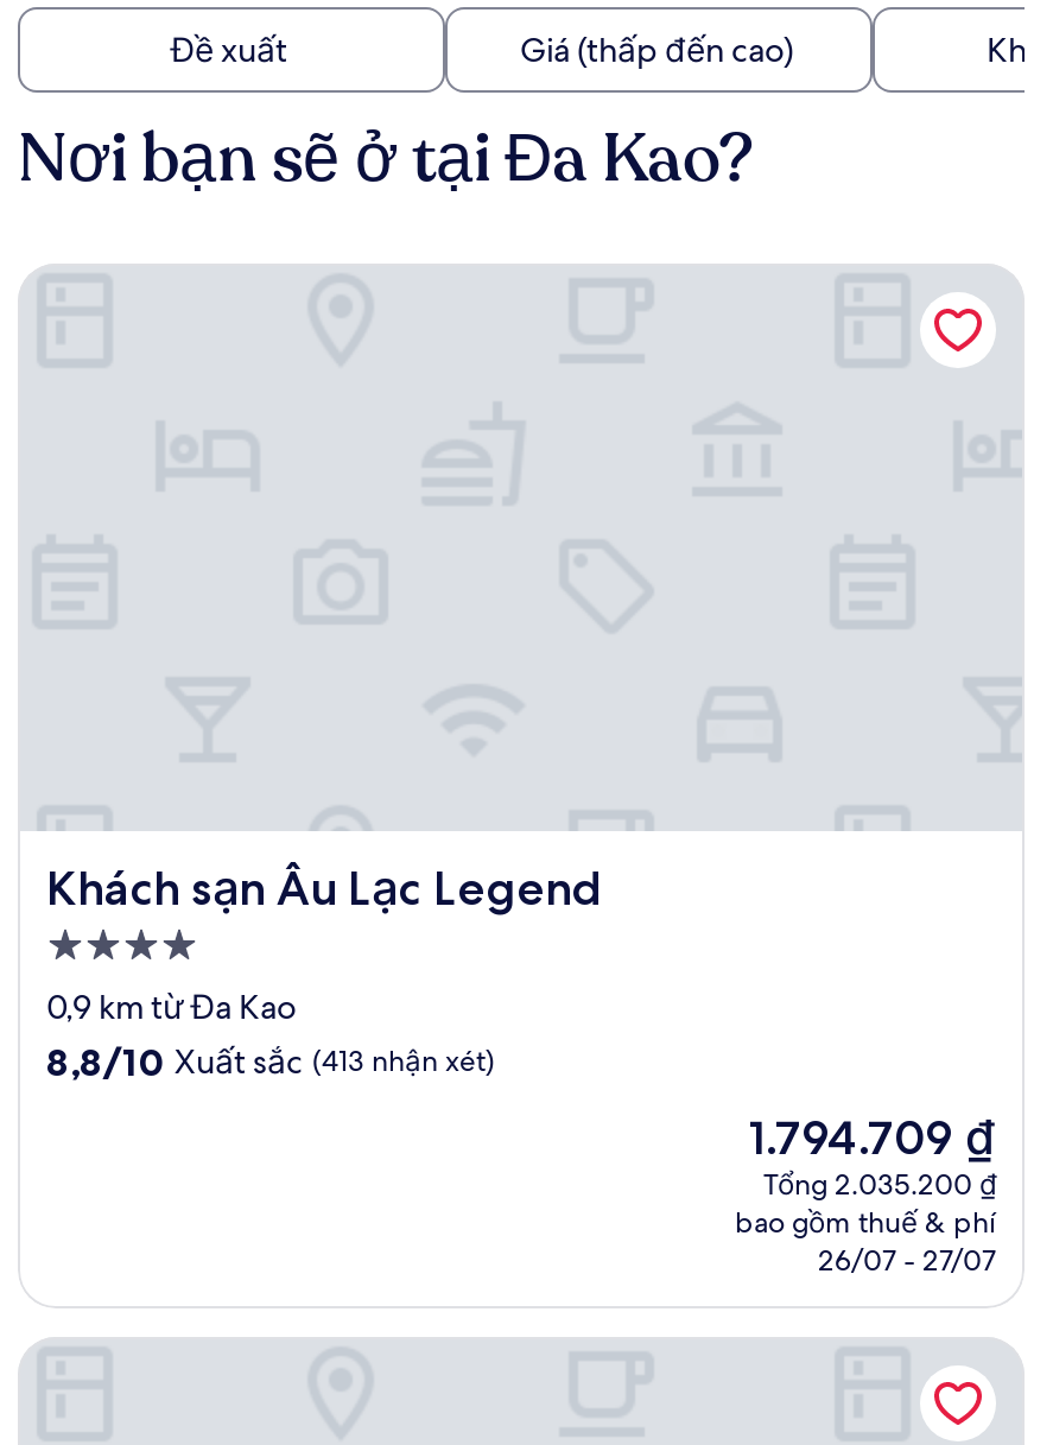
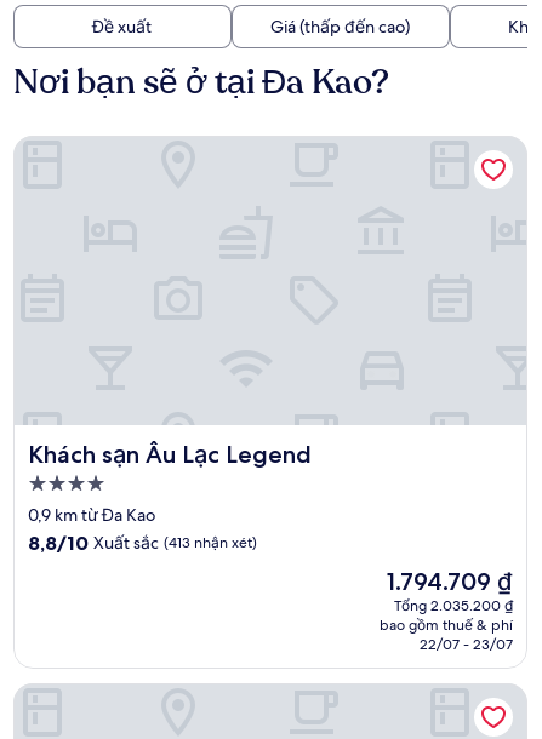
[818,1241,996,1279] 26/07 - 27/07 -> [420,634,513,654] 22/07 - 23/07

